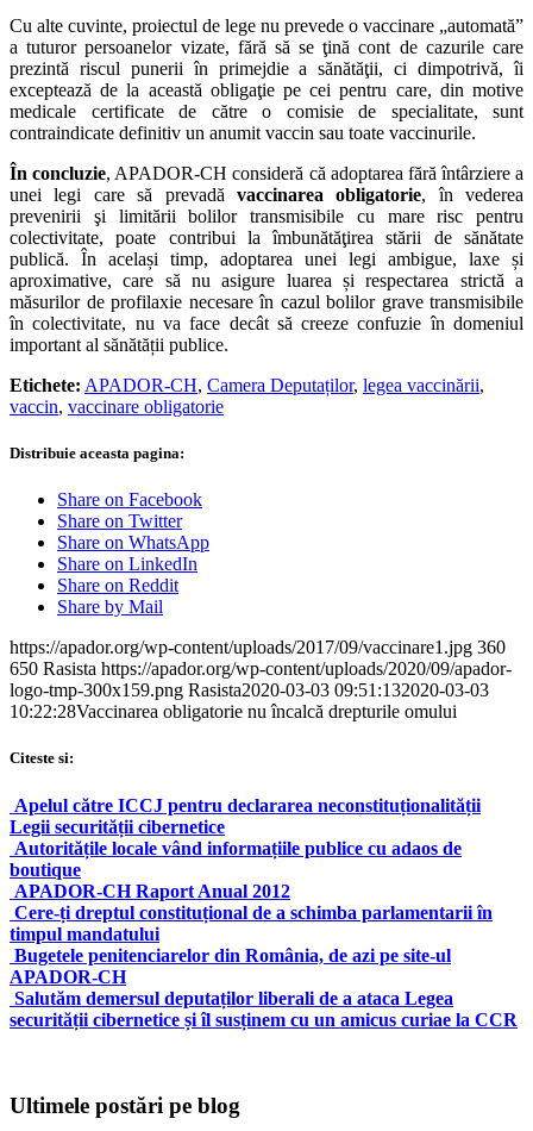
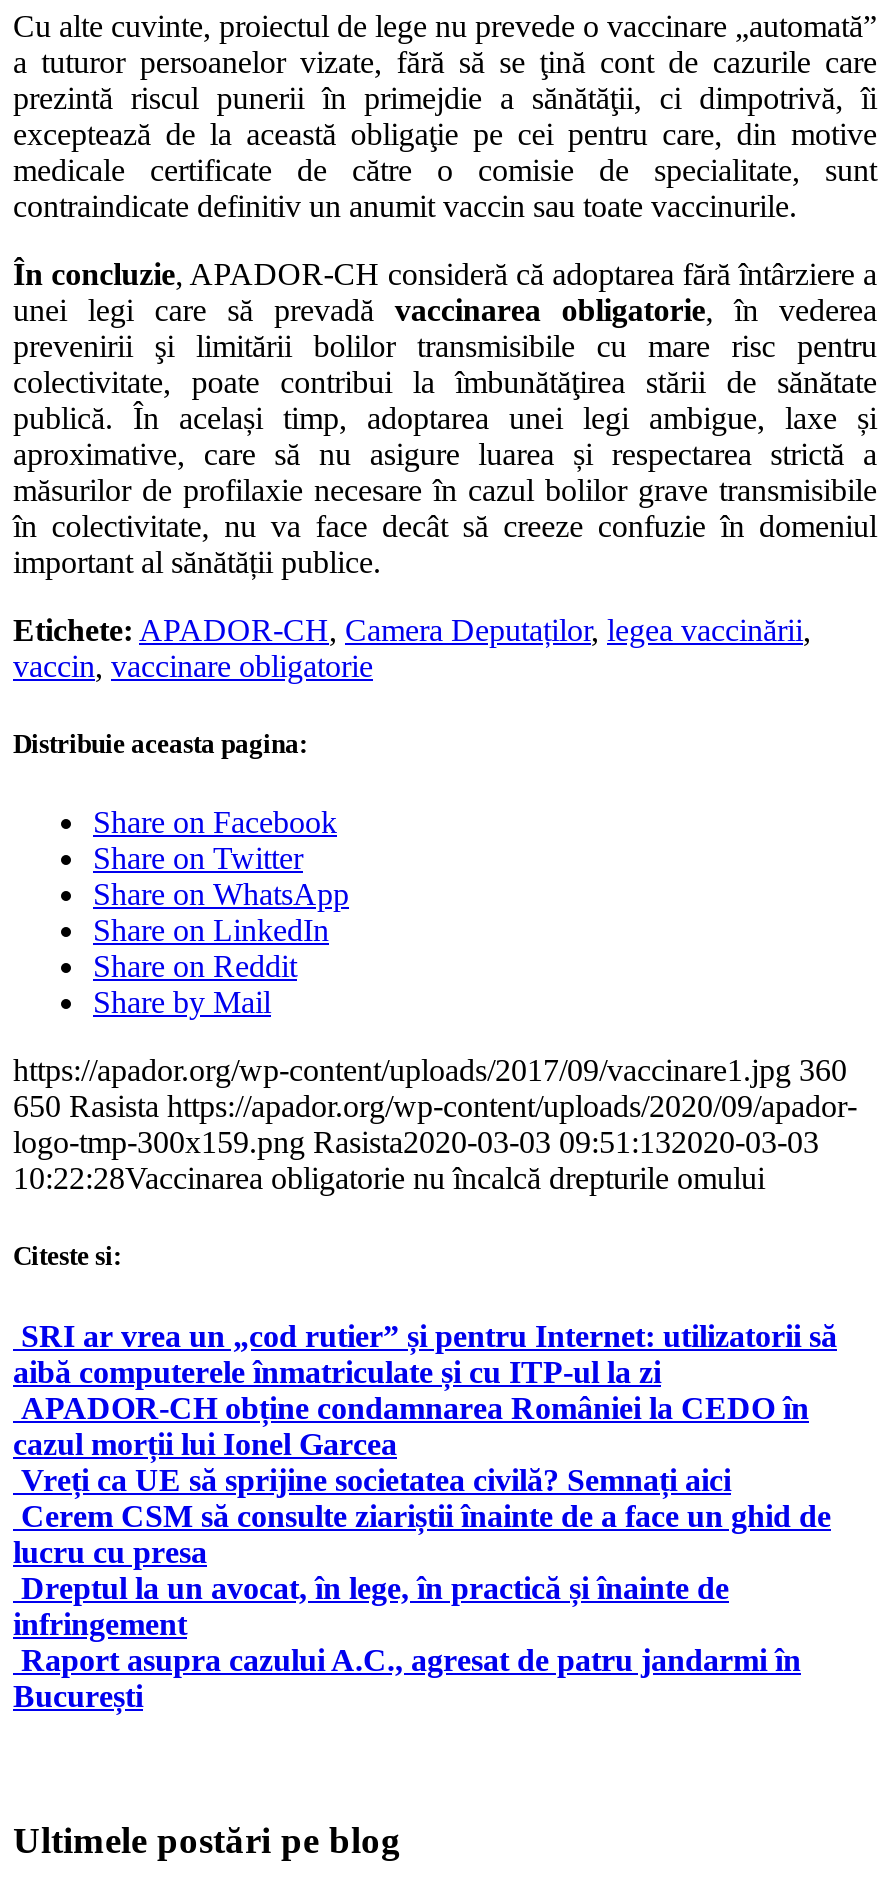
[10,795,518,1029] Apelul către ICCJ pentru declararea neconstituționalității | Legii securității cibernetice | Autoritățile locale vând informațiile publice cu adaos de | boutique | APADOR-CH Raport Anual 2012 | Cere-ți dreptul constituțional de a schimba parlamentarii în | timpul mandatului | Bugetele penitenciarelor din România, de azi pe site-ul | APADOR-CH | Salutăm demersul deputaților liberali de a ataca Legea | securității cibernetice și îl susținem cu un amicus curiae la CCR -> [13,1318,837,1712] SRI ar vrea un „cod rutier” și pentru Internet: utilizatorii să | aibă computerele înmatriculate și cu ITP-ul la zi | APADOR-CH obține condamnarea României la CEDO în | cazul morții lui Ionel Garcea | Vreți ca UE să sprijine societatea civilă? Semnați aici | Cerem CSM să consulte ziariștii înainte de a face un ghid de | lucru cu presa | Dreptul la un avocat, în lege, în practică și înainte de | infringement | Raport asupra cazului A.C., agresat de patru jandarmi în | București

